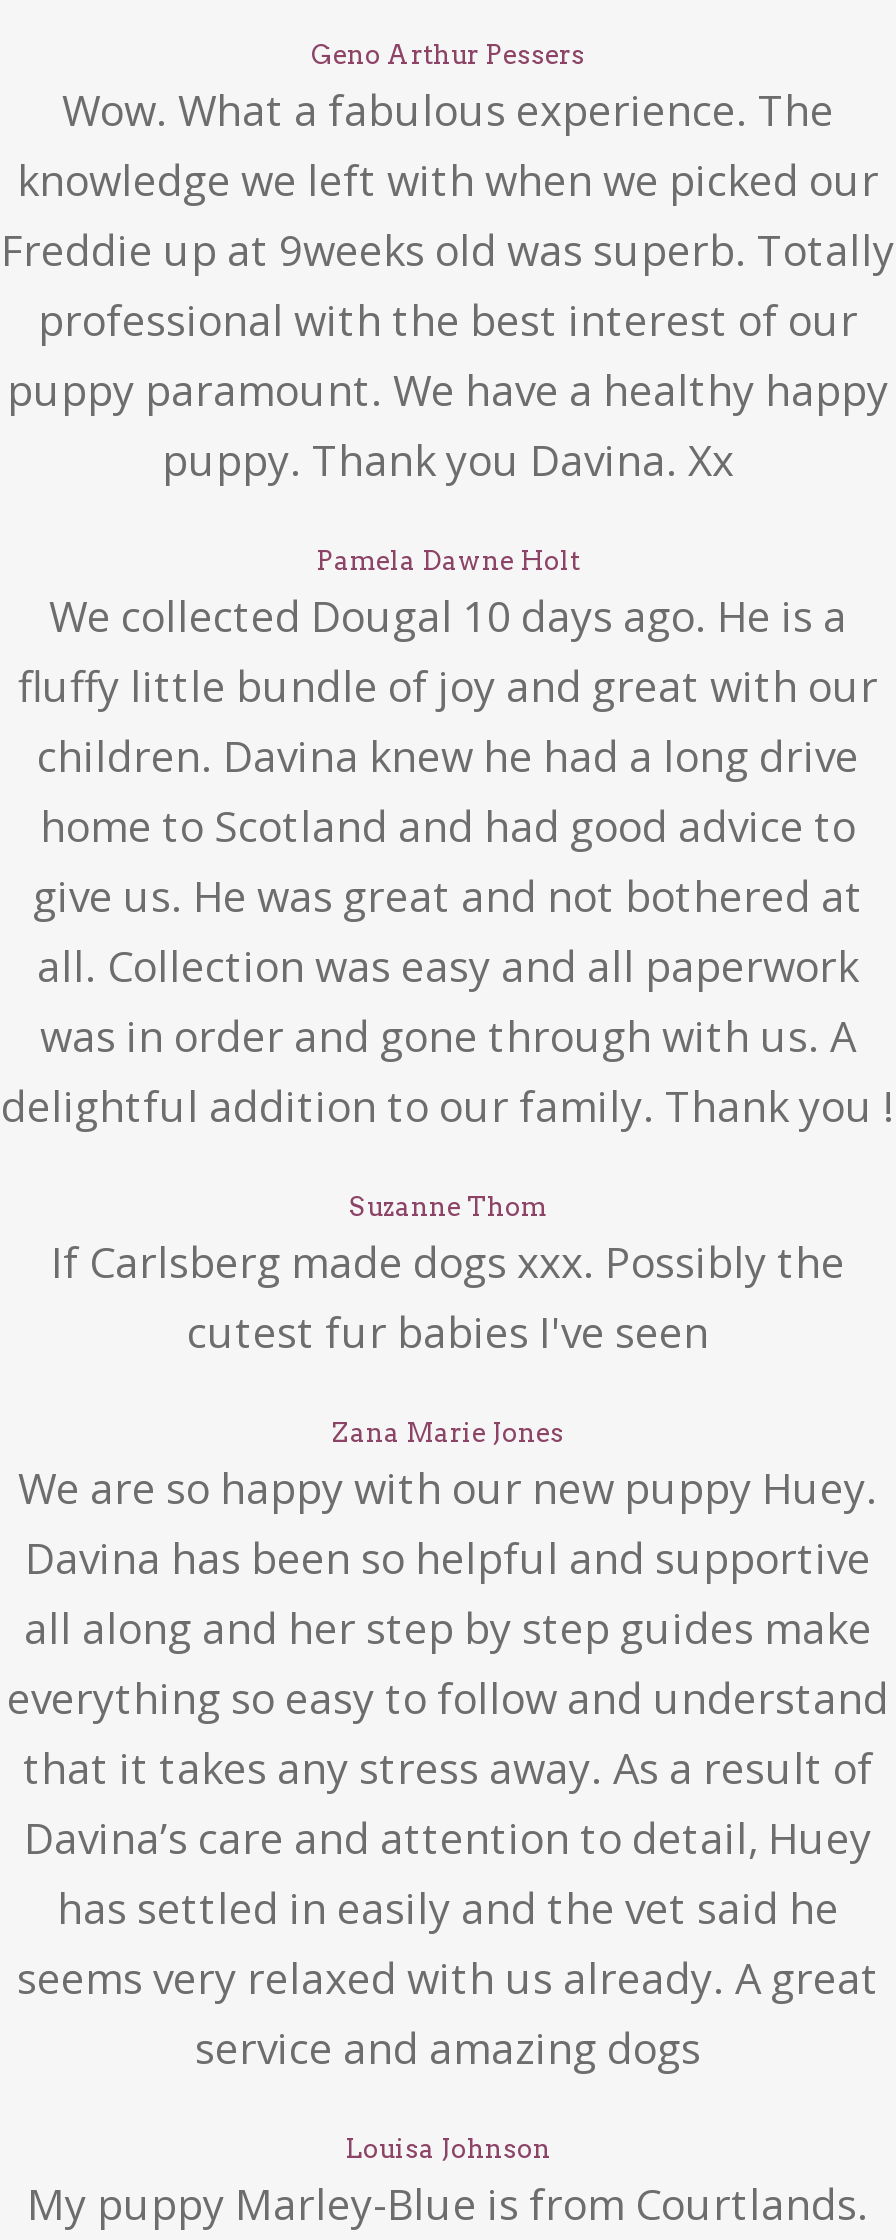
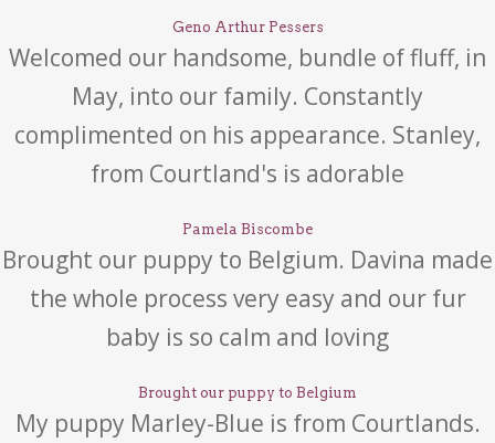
[1,82,895,2164] Wow. What a fabulous experience. The | knowledge we left with when we picked our | Freddie up at 9weeks old was superb. Totally | professional with the best interest of our | puppy paramount. We have a healthy happy | puppy. Thank you Davina. Xx | Pamela Dawne Holt | We collected Dougal 10 days ago. He is a | fluffy little bundle of joy and great with our | children. Davina knew he had a long drive | home to Scotland and had good advice to | give us. He was great and not bothered at | all. Collection was easy and all paperwork | was in order and gone through with us. A | delightful addition to our family. Thank you ! | Suzanne Thom | If Carlsberg made dogs xxx. Possibly the | cutest fur babies I've seen | Zana Marie Jones | We are so happy with our new puppy Huey. | Davina has been so helpful and supportive | all along and her step by step guides make | everything so easy to follow and understand | that it takes any stress away. As a result of | Davina’s care and attention to detail, Huey | has settled in easily and the vet said he | seems very relaxed with us already. A great | service and amazing dogs | Louisa Johnson -> [2,42,493,401] Welcomed our handsome, bundle of fluff, in | May, into our family. Constantly | complimented on his appearance. Stanley, | from Courtland's is adorable | Pamela Biscombe | Brought our puppy to Belgium. Davina made | the whole process very easy and our fur | baby is so calm and loving | Brought our puppy to Belgium

